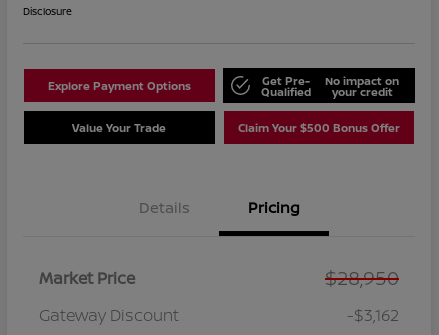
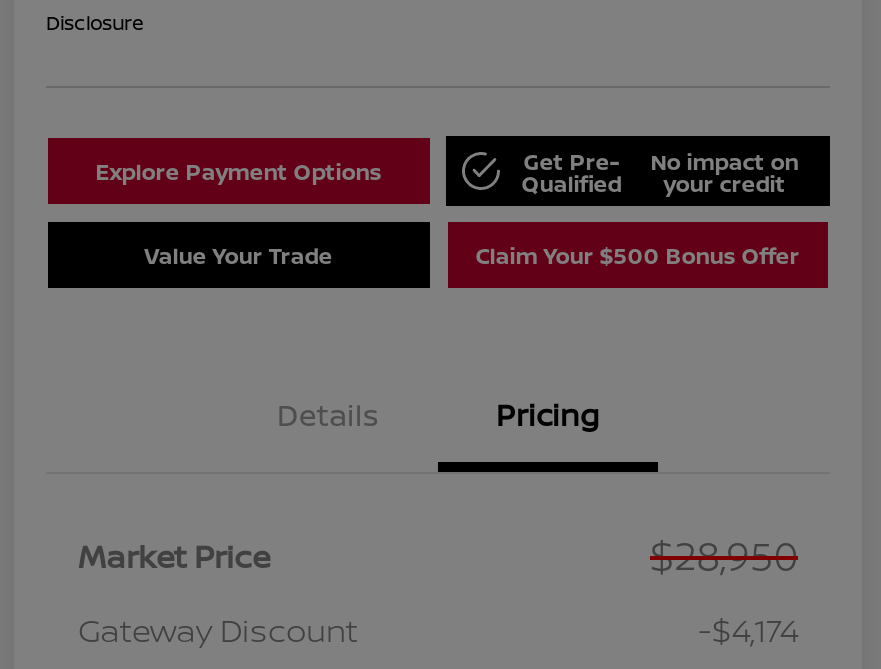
[347,304,399,326] -$3,162 -> [698,608,798,652] -$4,174

